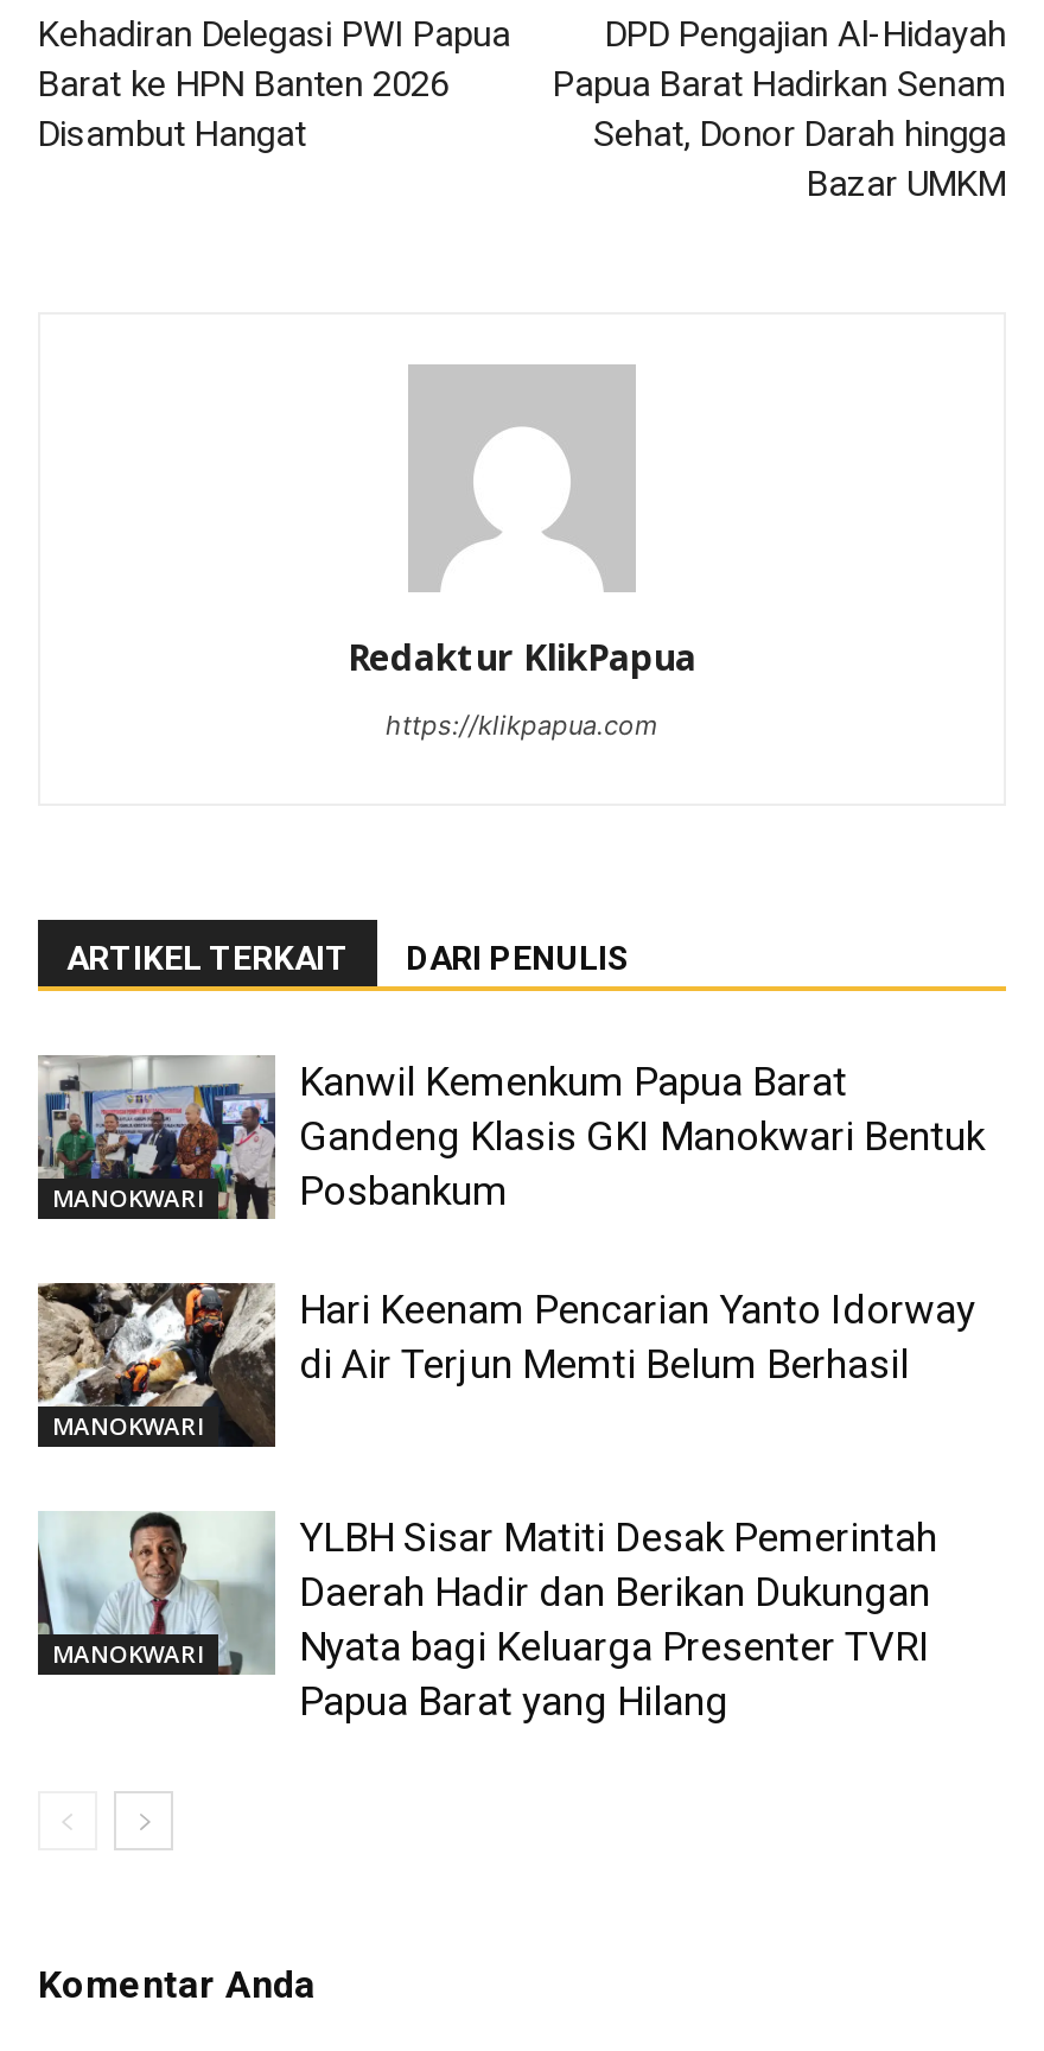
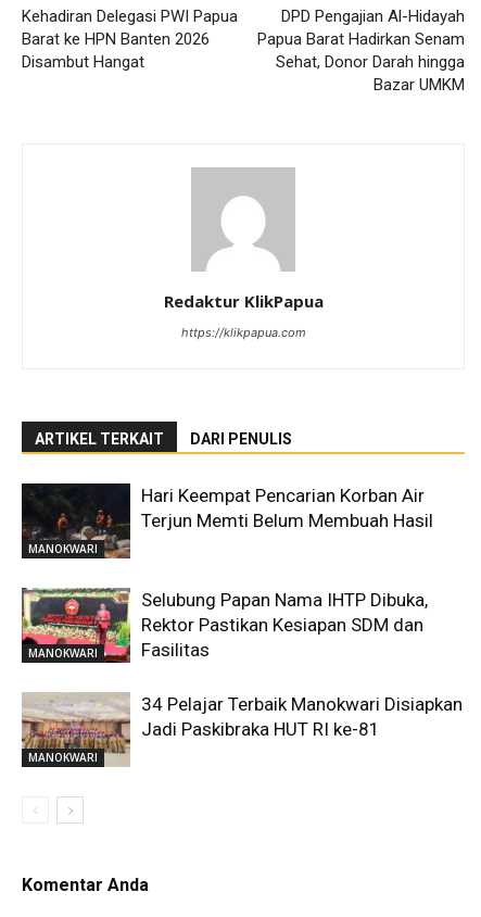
[36,1055,985,1221] [image] | Kanwil Kemenkum Papua Barat | Gandeng Klasis GKI Manokwari Bentuk | Posbankum -> [21,482,433,560] [image] | Hari Keempat Pencarian Korban Air | Terjun Memti Belum Membuah Hasil
[36,1281,975,1447] [image] | Hari Keenam Pencarian Yanto Idorway | di Air Terjun Memti Belum Berhasil -> [21,588,428,663] [image] | Selubung Papan Nama IHTP Dibuka, | Rektor Pastikan Kesiapan SDM dan | Fasilitas
[36,1511,937,1725] [image] | YLBH Sisar Matiti Desak Pemerintah | Daerah Hadir dan Berikan Dukungan | Nyata bagi Keluarga Presenter TVRI | Papua Barat yang Hilang -> [21,692,463,767] [image] | 34 Pelajar Terbaik Manokwari Disiapkan | Jadi Paskibraka HUT RI ke-81

